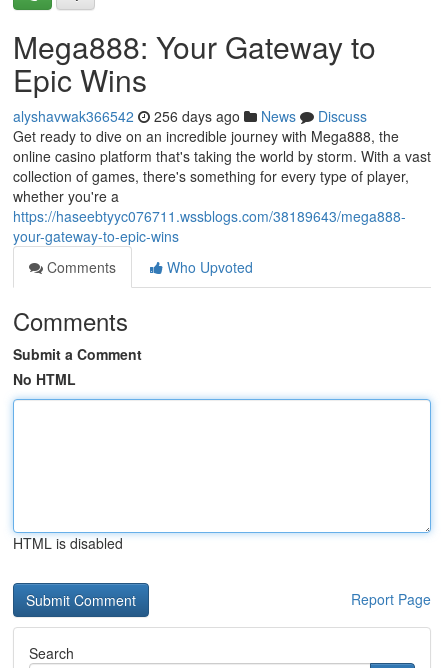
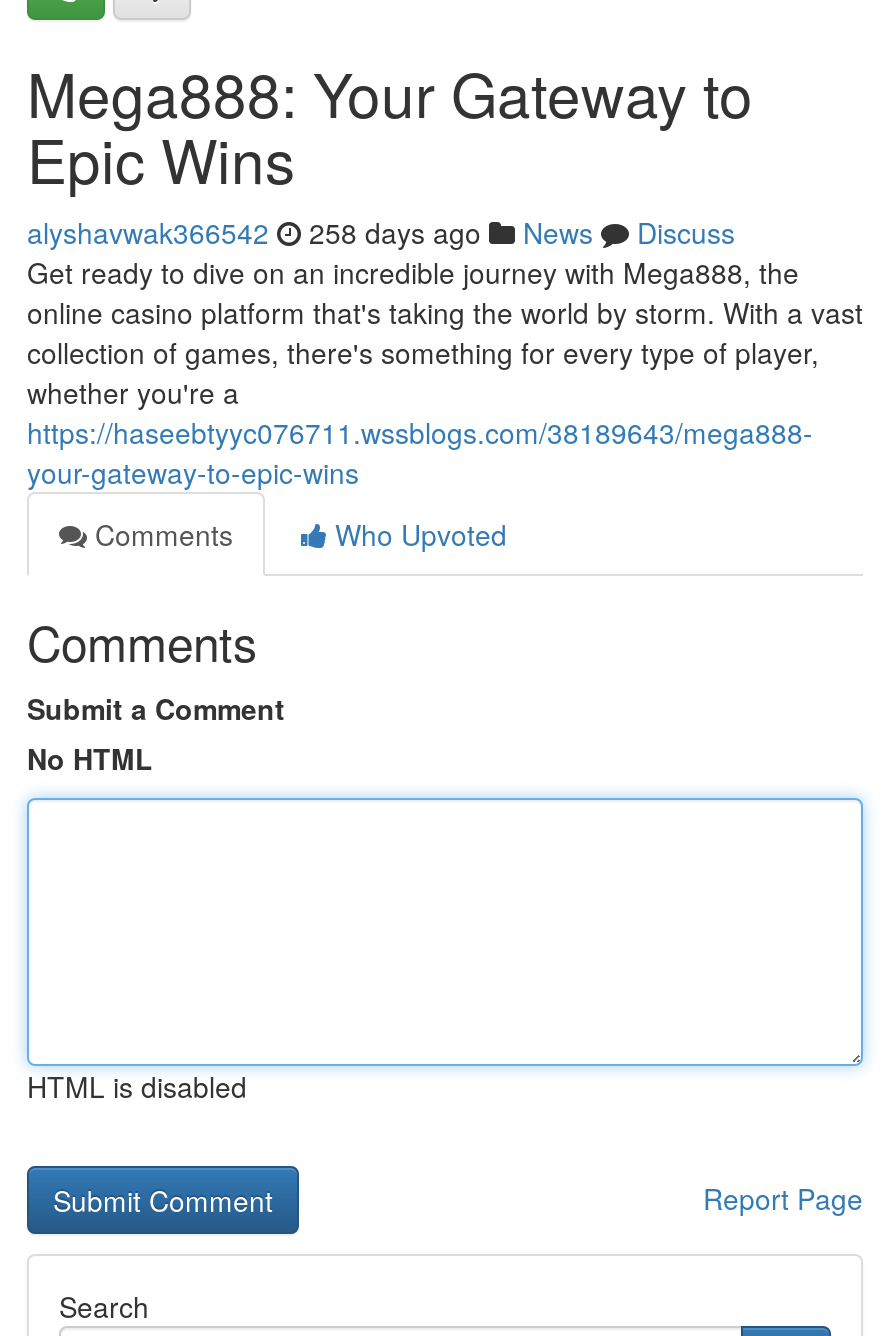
[13,106,367,126] alyshavwak366542 256 days ago News Discuss -> [27,212,735,252] alyshavwak366542 258 days ago News Discuss

